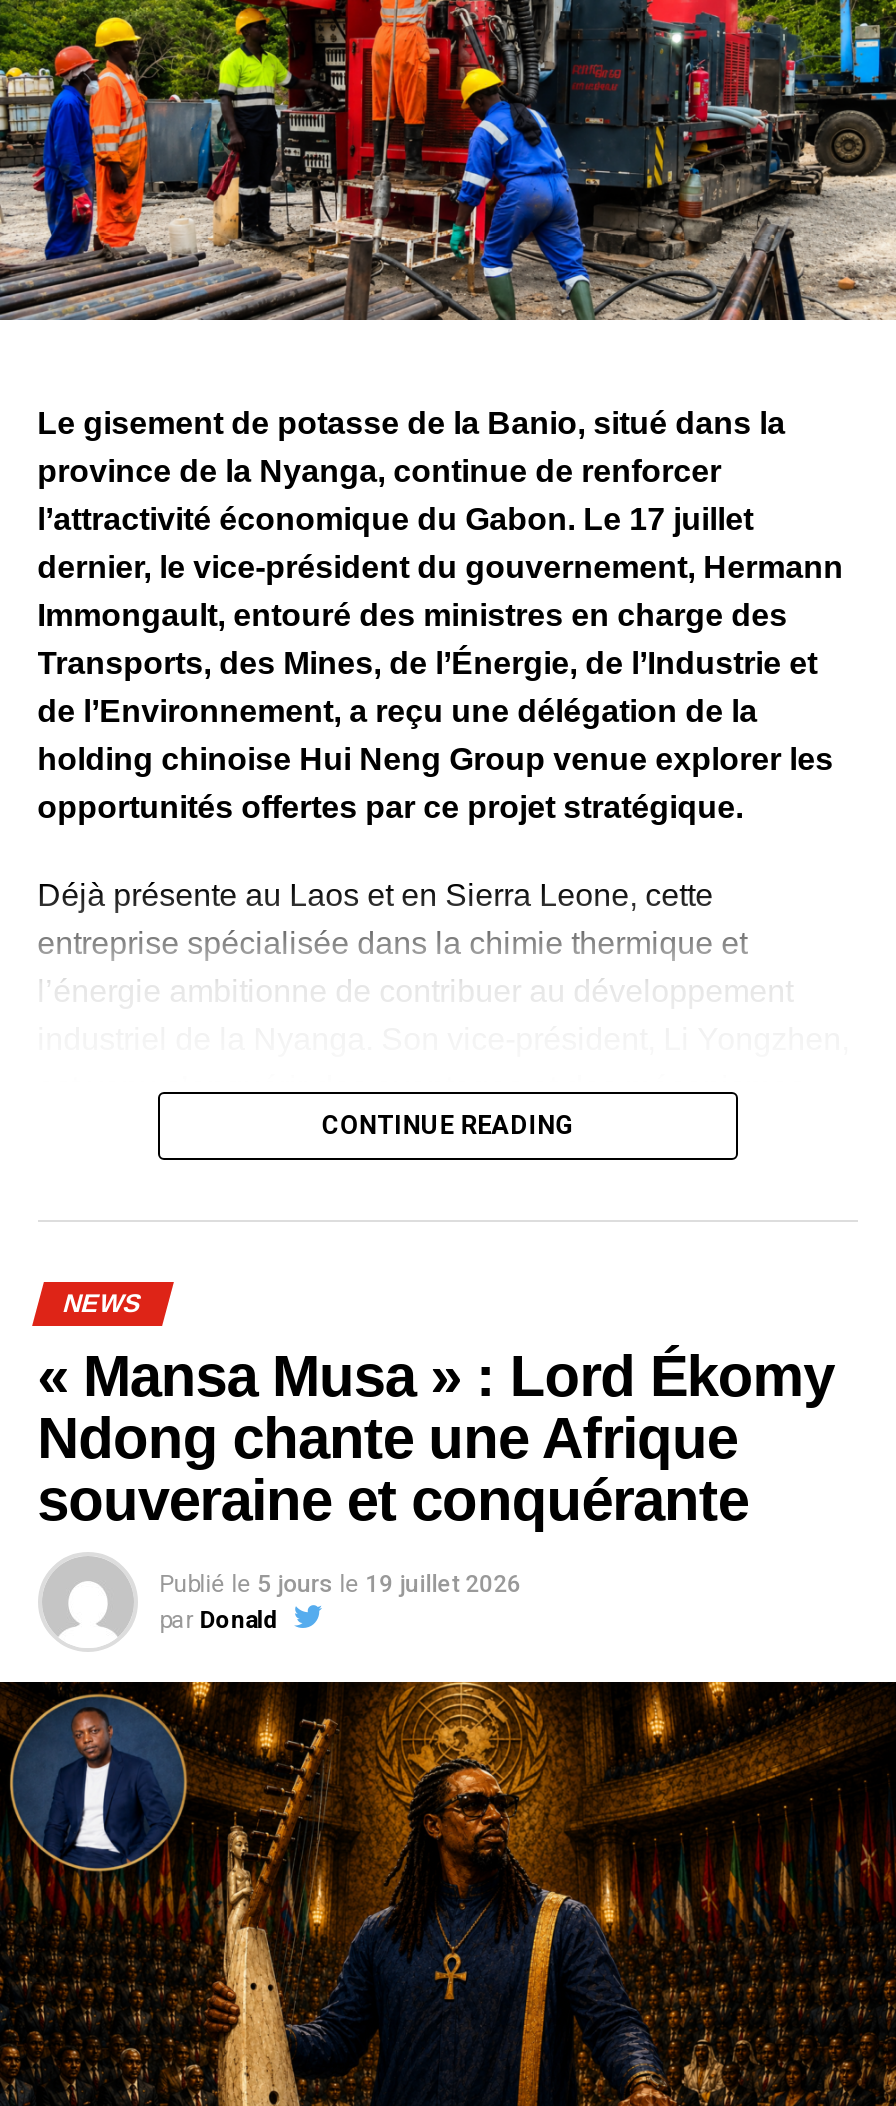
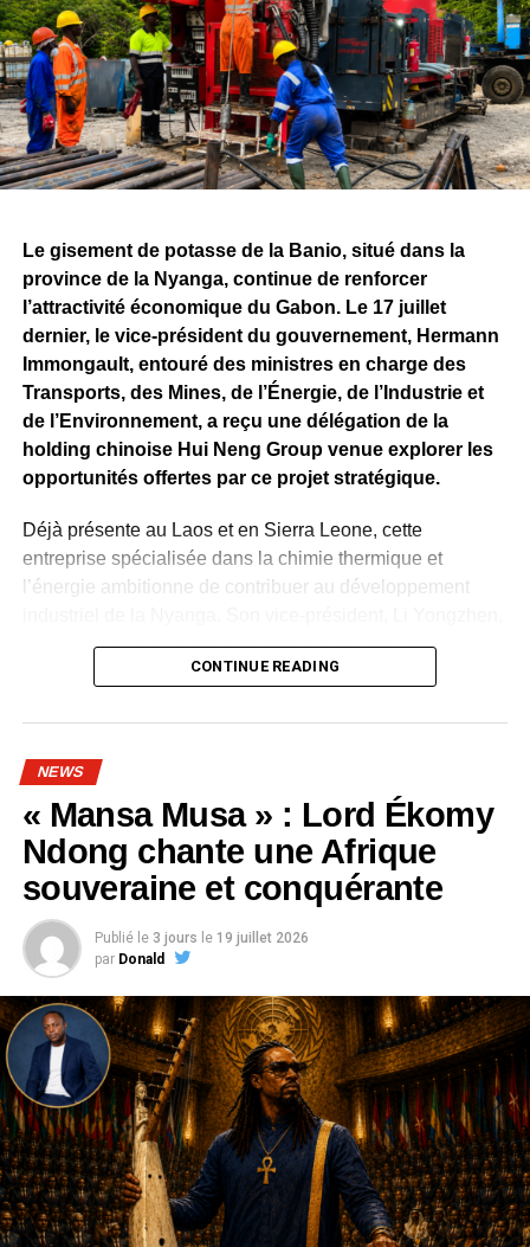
[159,1569,521,1597] Publié le 5 jours le 19 juillet 2026 -> [94,929,308,946] Publié le 3 jours le 19 juillet 2026

